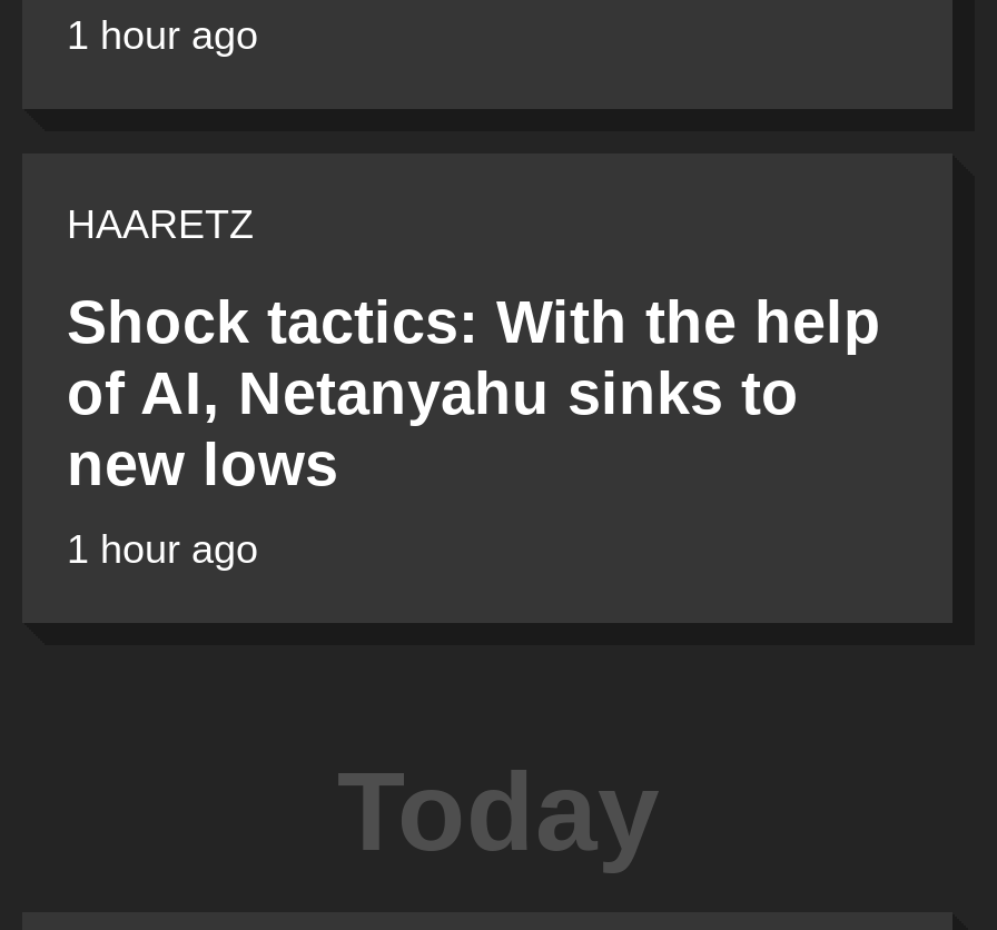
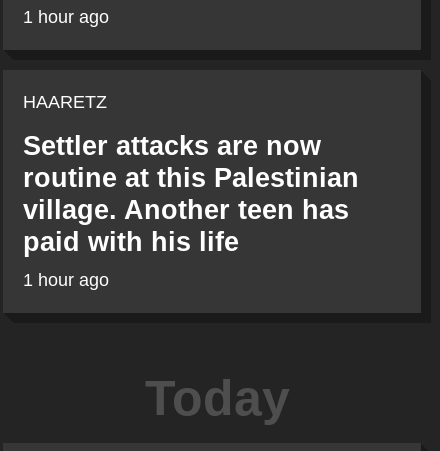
[67,289,881,498] Shock tactics: With the help | of AI, Netanyahu sinks to | new lows -> [23,131,359,257] Settler attacks are now | routine at this Palestinian | village. Another teen has | paid with his life

